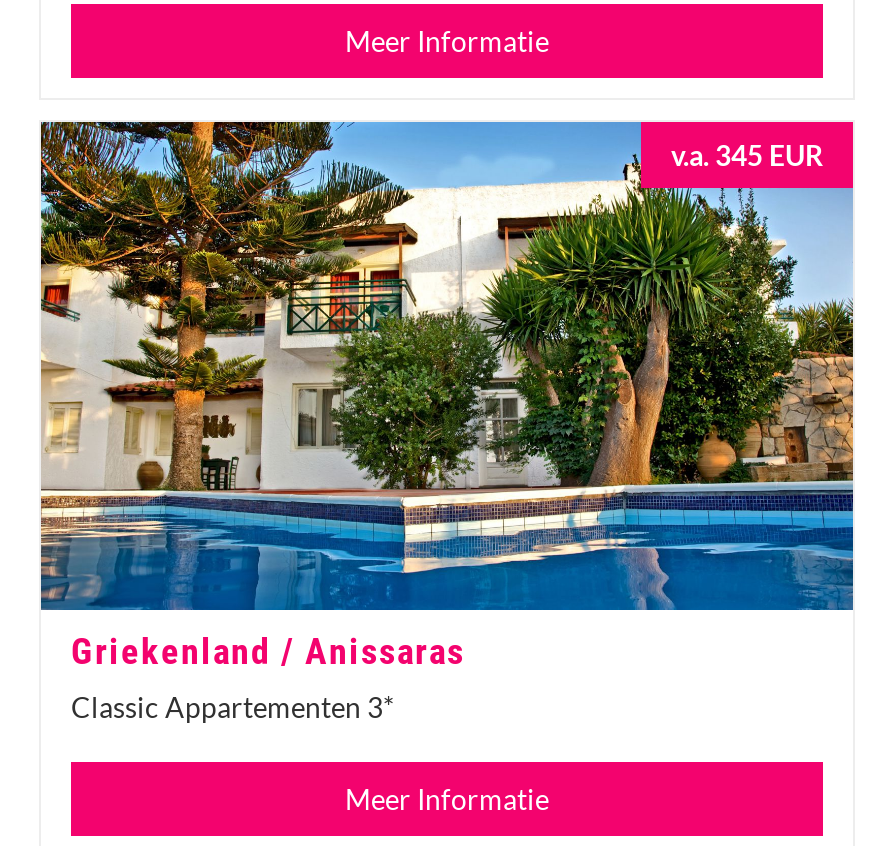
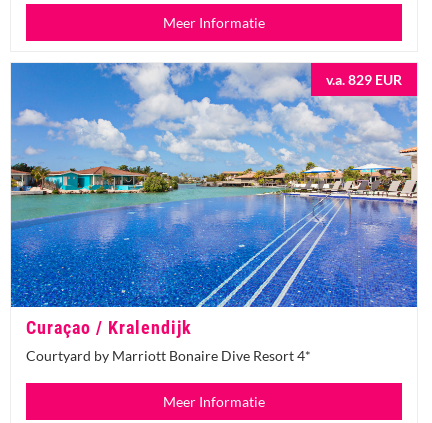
[39,120,855,612] [image] | v.a. 345 EUR -> [10,62,418,308] [image] | v.a. 829 EUR
[71,630,465,724] Griekenland / Anissaras | Classic Appartementen 3* -> [26,317,311,364] Curaçao / Kralendijk | Courtyard by Marriott Bonaire Dive Resort 4*

